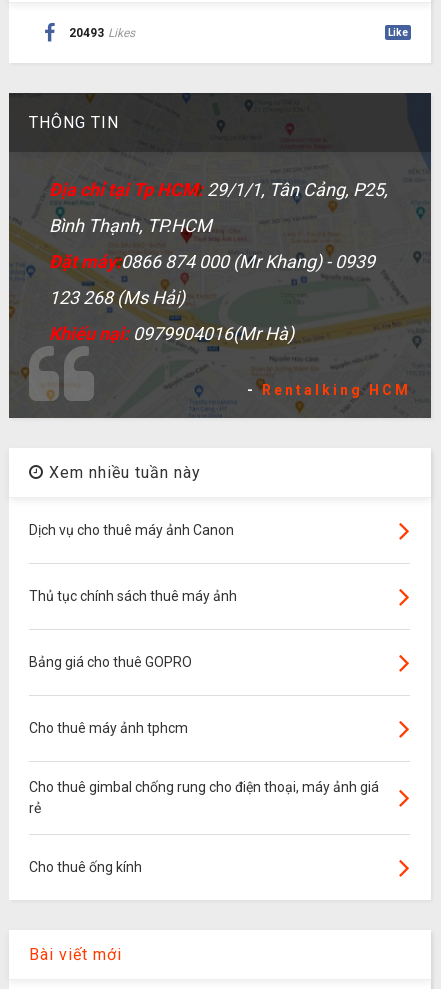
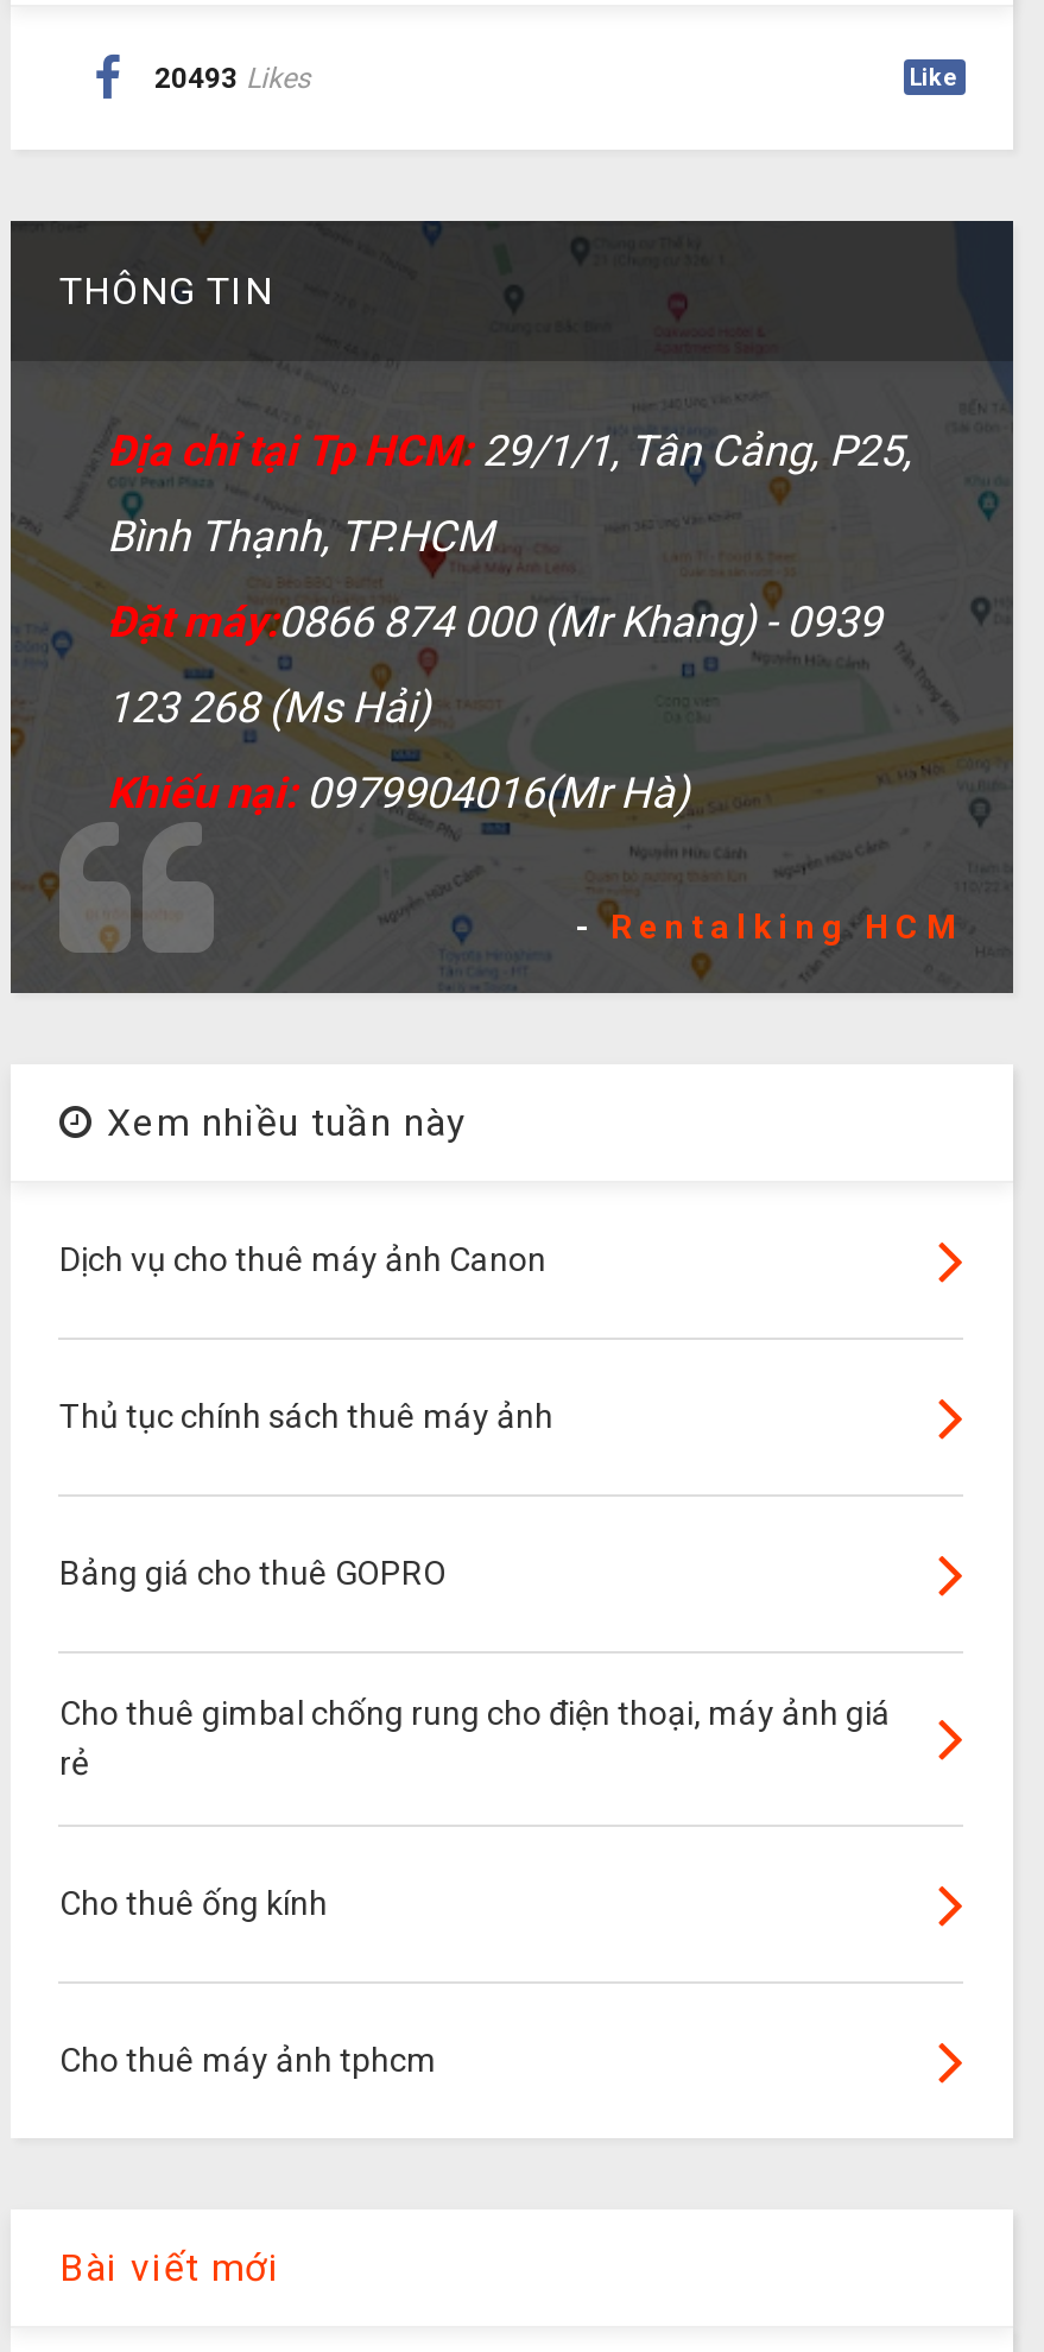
moved [29,720,188,736] -> [59,2040,437,2078]: Cho thuê máy ảnh tphcm
moved [29,779,379,875] -> [59,1693,891,1921]: Cho thuê gimbal chống rung cho điện thoại, máy ảnh giá | rẻ | Cho thuê ống kính

